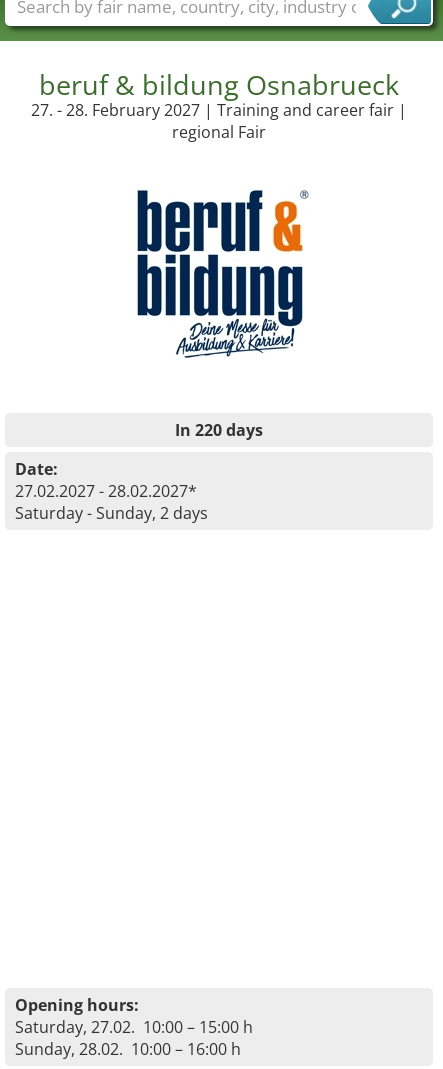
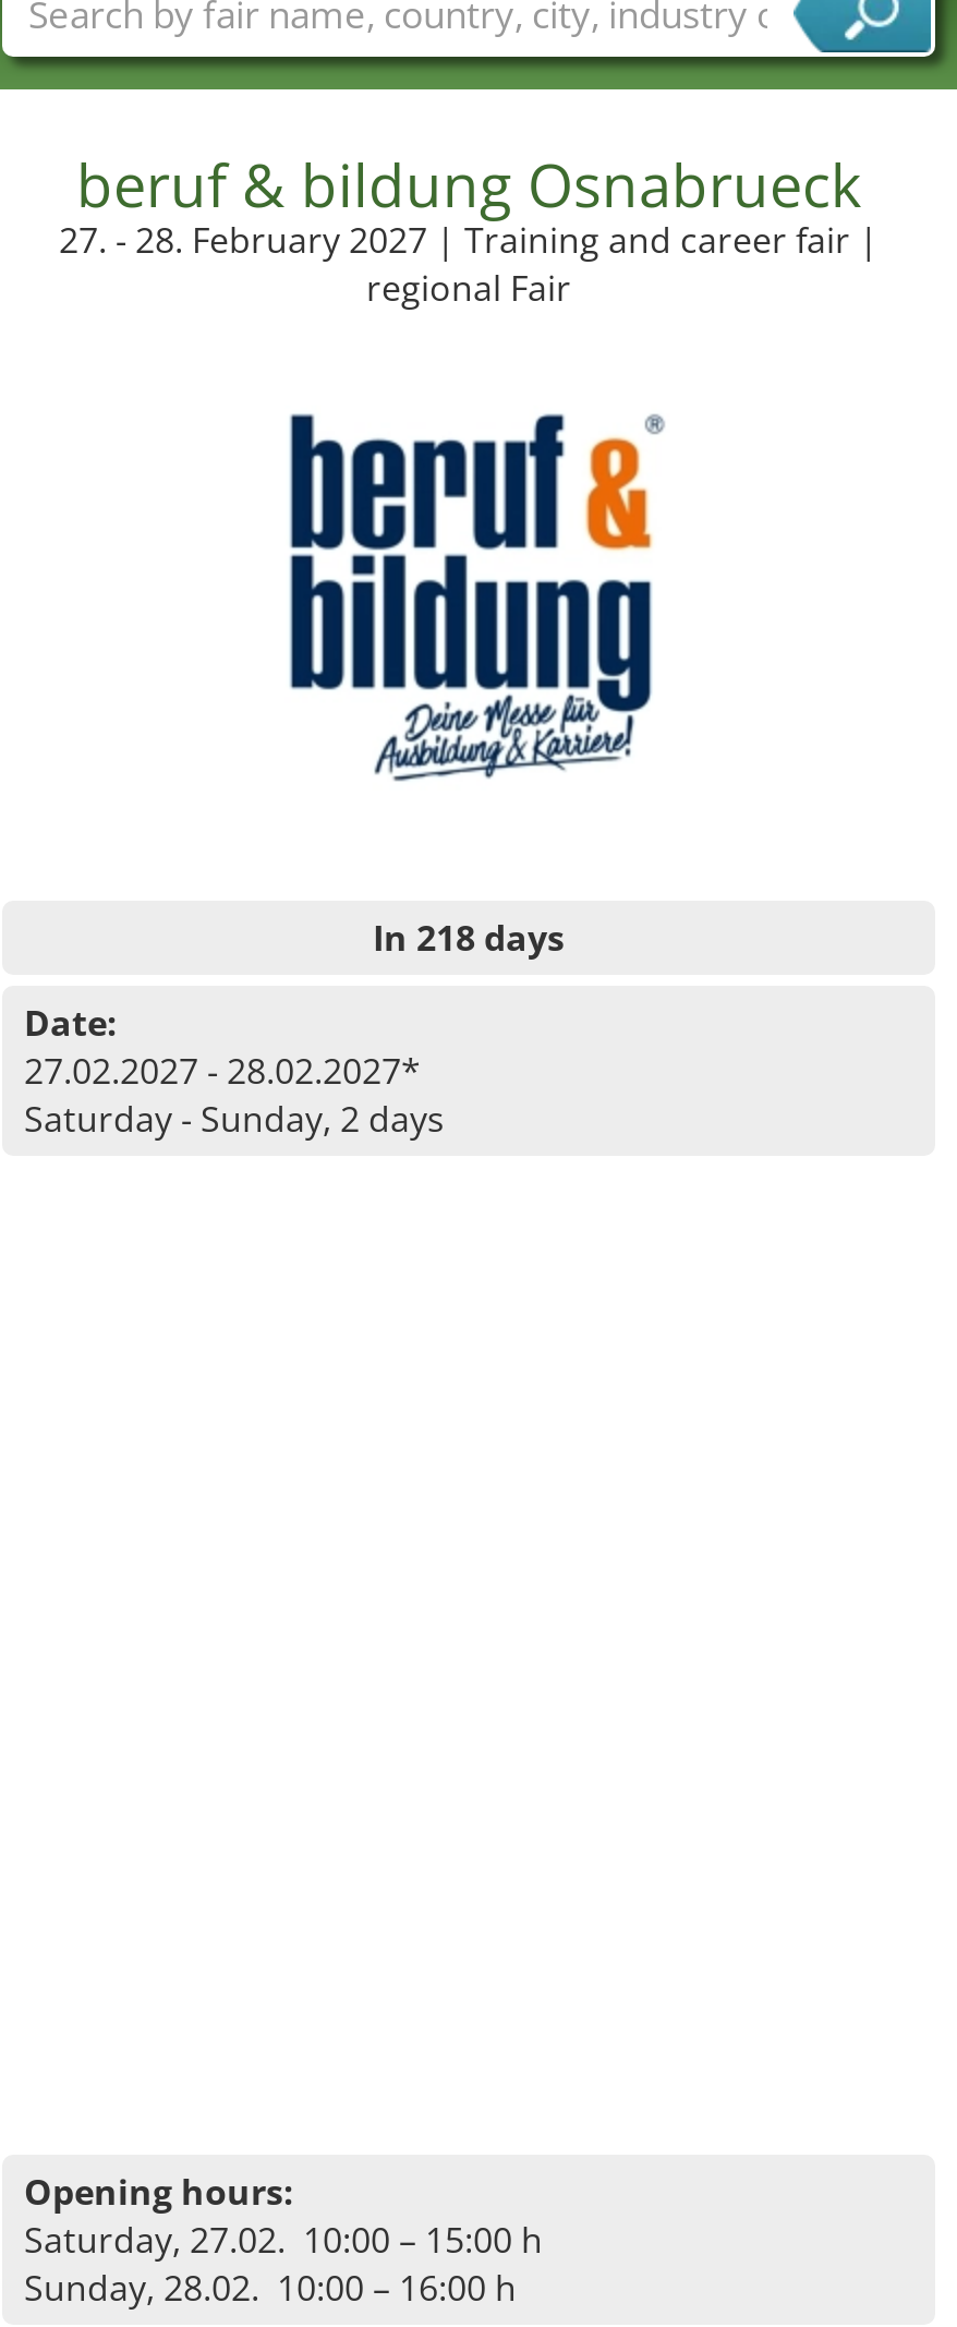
[175,419,263,441] In 220 days -> [373,914,565,962] In 218 days

